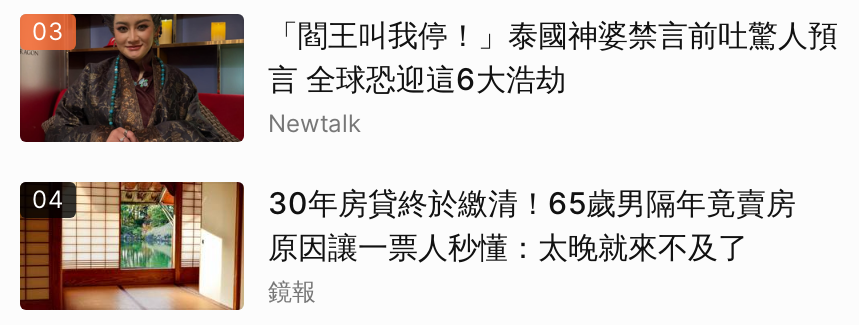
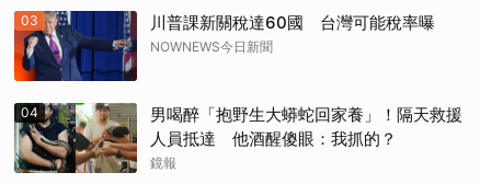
[18,12,838,144] [image] | 「閻王叫我停！」泰國神婆禁言前吐驚人預 | 言 全球恐迎這6大浩劫 | Newtalk -> [13,10,435,82] [image] | 川普課新關稅達60國 台灣可能稅率曝 | NOWNEWS今日新聞
[18,180,826,312] [image] | 30年房貸終於繳清！65歲男隔年竟賣房 | 原因讓一票人秒懂：太晚就來不及了 -> [13,102,462,174] [image] | 男喝醉「抱野生大蟒蛇回家養」！隔天救援 | 人員抵達 他酒醒傻眼：我抓的？

